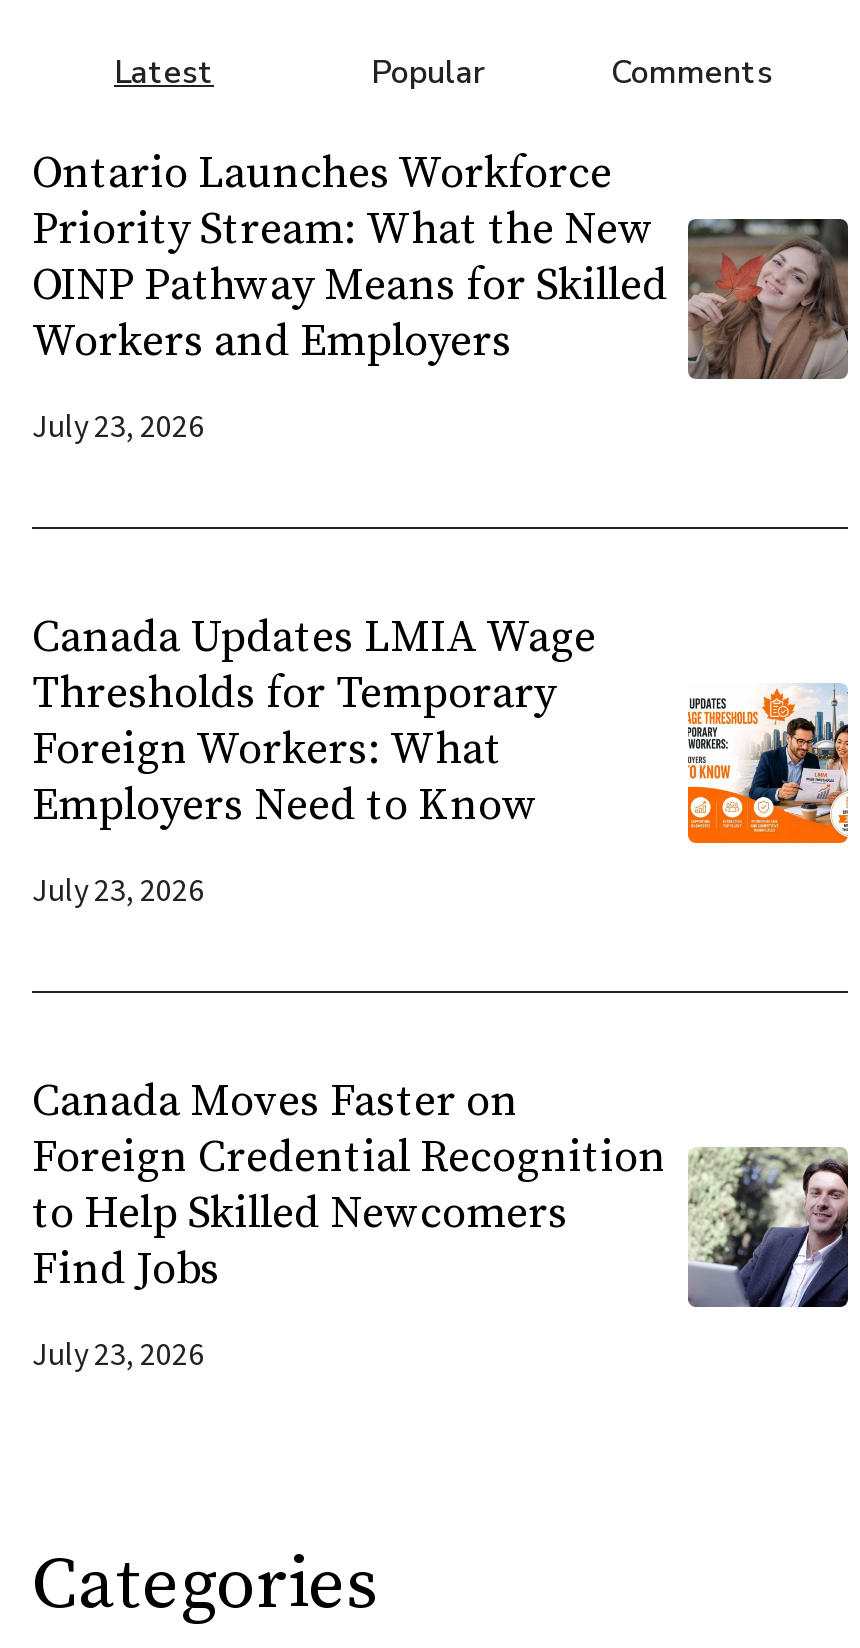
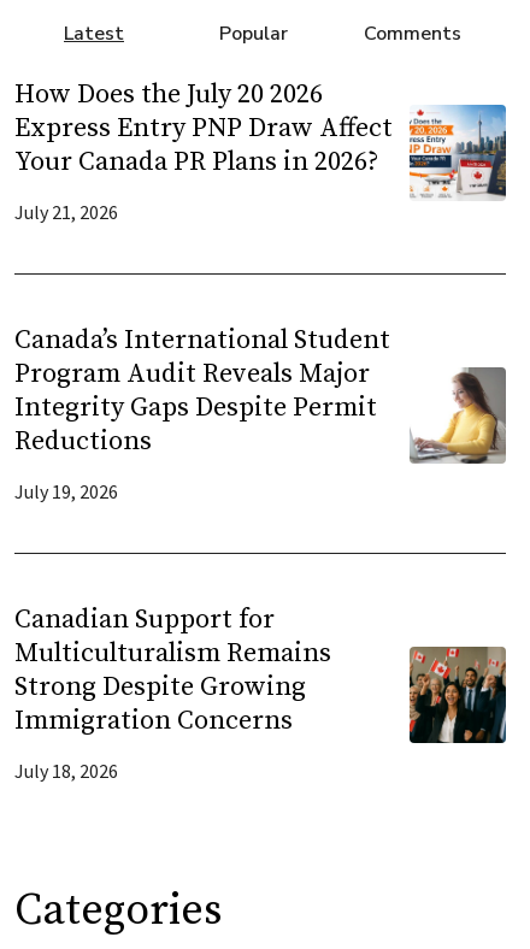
[32,147,850,381] [image] | Ontario Launches Workforce | Priority Stream: What the New | OINP Pathway Means for Skilled | Workers and Employers -> [14,79,507,201] [image] | How Does the July 20 2026 | Express Entry PNP Draw Affect | Your Canada PR Plans in 2026?
[32,405,204,445] July 23, 2026 -> [14,200,118,224] July 21, 2026
[32,611,596,833] Canada Updates LMIA Wage | Thresholds for Temporary | Foreign Workers: What | Employers Need to Know -> [14,324,390,458] Canada’s International Student | Program Audit Reveals Major | Integrity Gaps Despite Permit | Reductions
[686,683,850,845] [image] -> [410,366,506,465] [image]
[32,869,204,909] July 23, 2026 -> [14,480,118,504] July 19, 2026
[32,1075,666,1297] Canada Moves Faster on | Foreign Credential Recognition | to Help Skilled Newcomers | Find Jobs -> [14,604,331,737] Canadian Support for | Multiculturalism Remains | Strong Despite Growing | Immigration Concerns
[686,1147,848,1309] [image] -> [408,647,507,744] [image]
[32,1333,204,1373] July 23, 2026 -> [14,759,118,783] July 18, 2026

